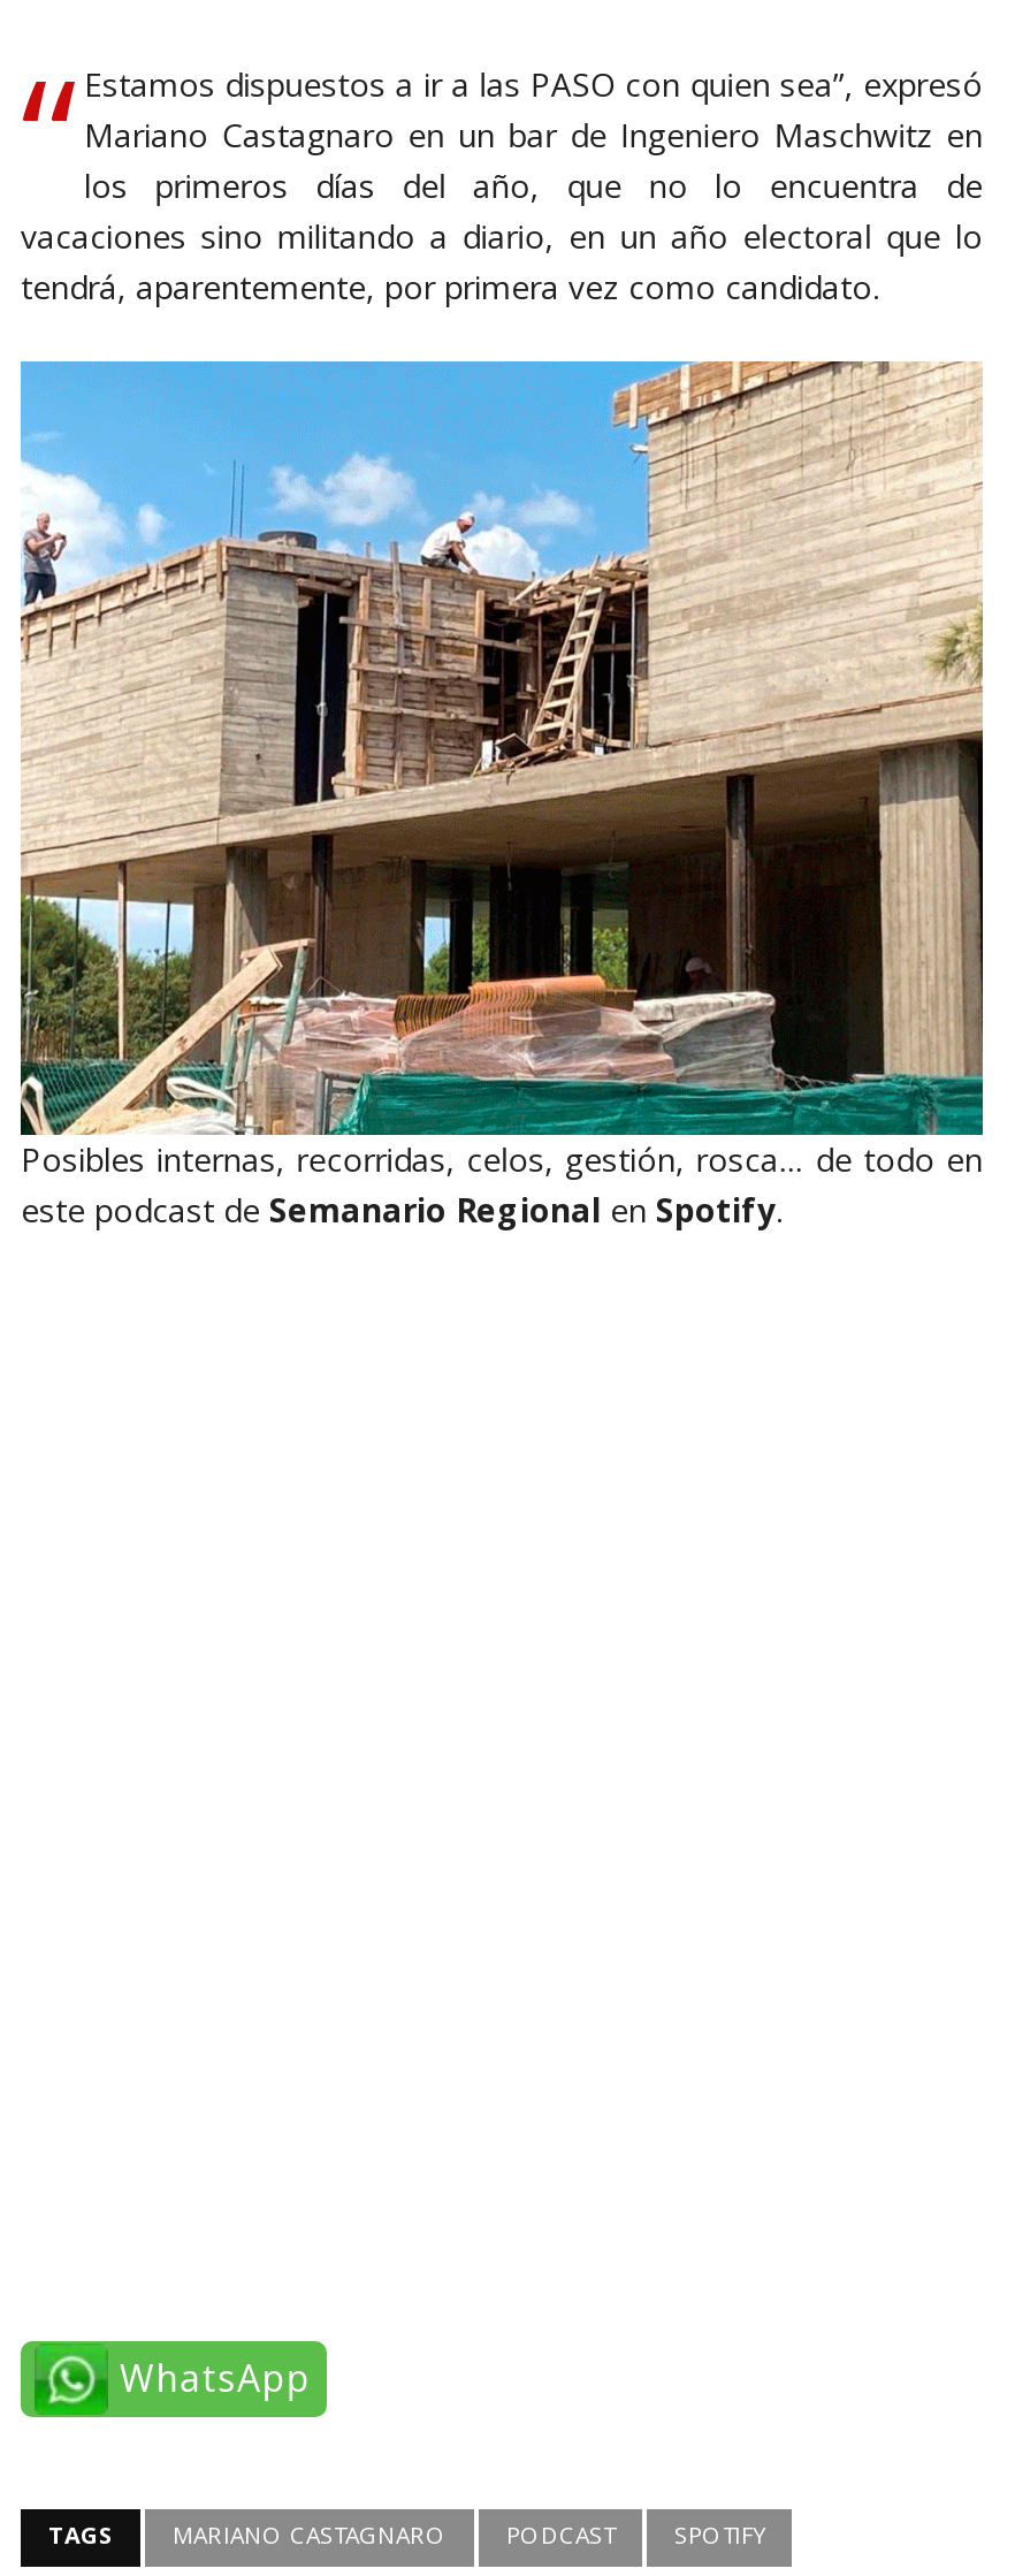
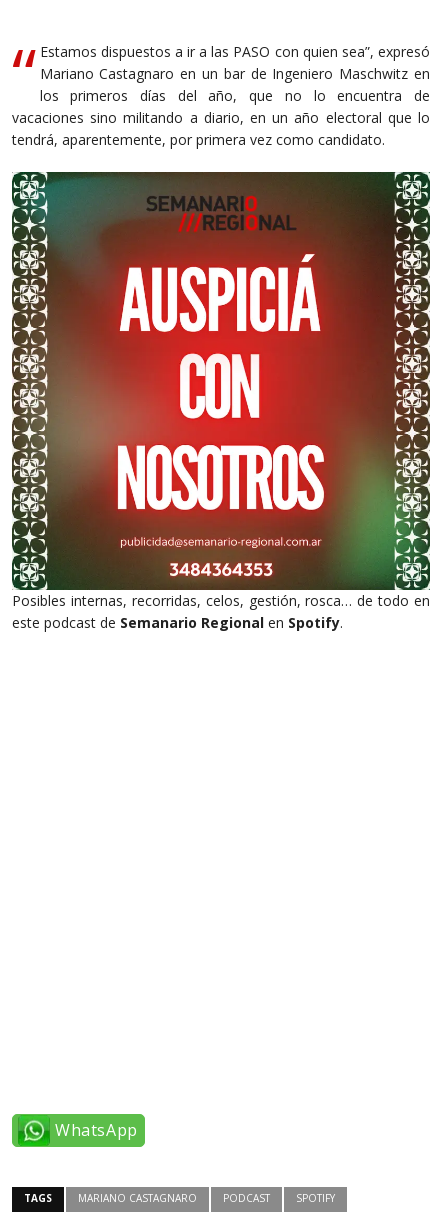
[18,359,983,1133] [image] -> [11,171,431,589] [image]

